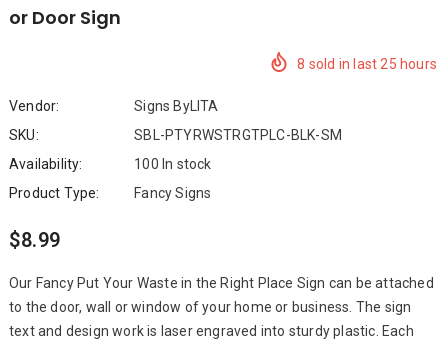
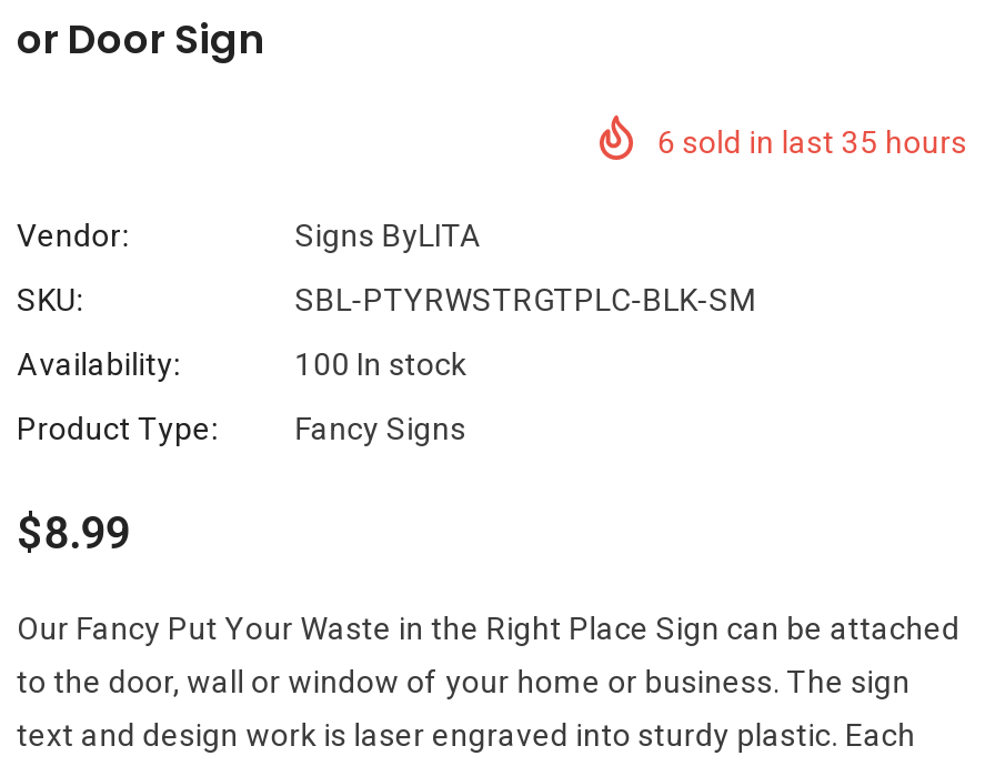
[297,56,437,72] 8 sold in last 25 hours -> [657,124,967,160] 6 sold in last 35 hours

